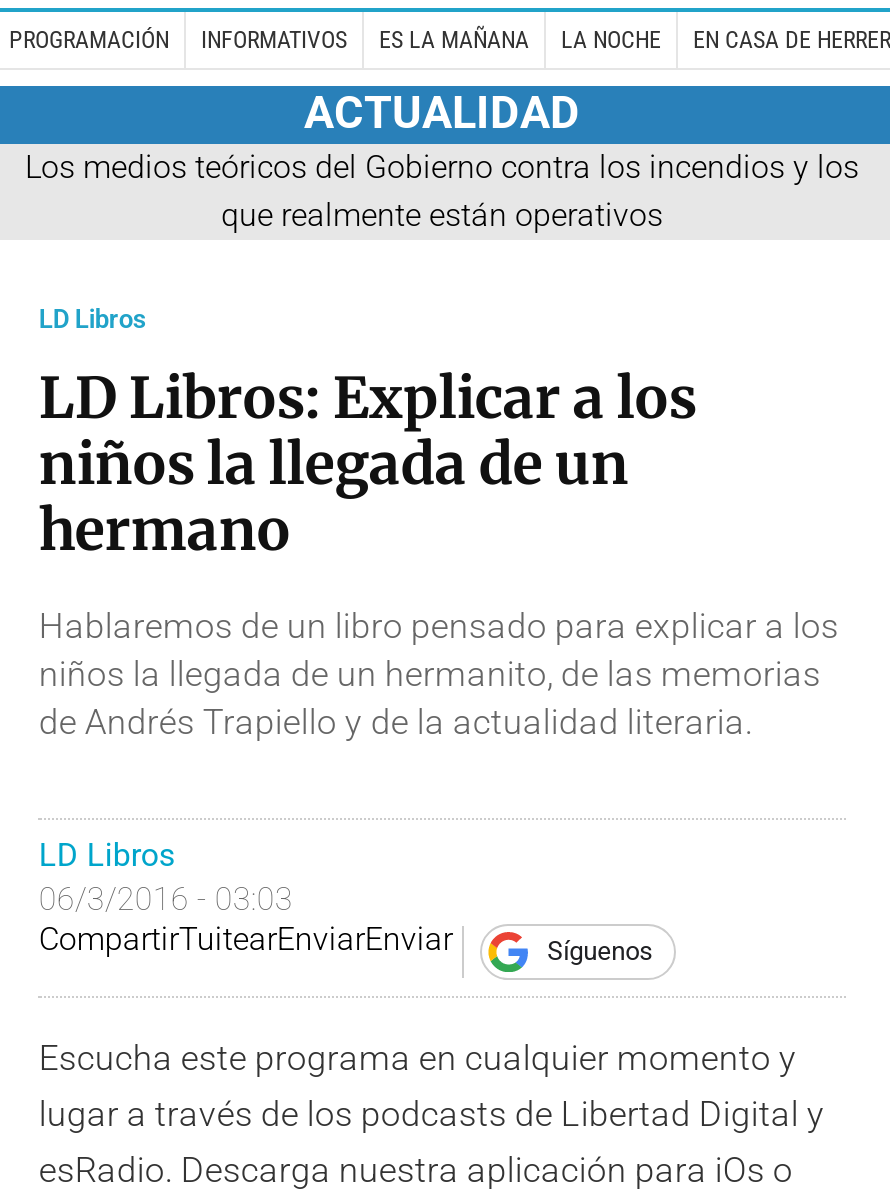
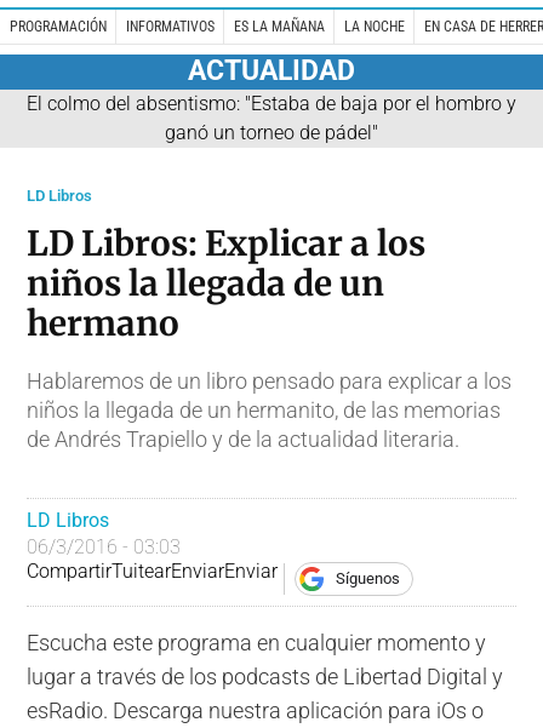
[25,147,859,233] Los medios teóricos del Gobierno contra los incendios y los | que realmente están operativos -> [27,92,516,144] El colmo del absentismo: "Estaba de baja por el hombro y | ganó un torneo de pádel"

